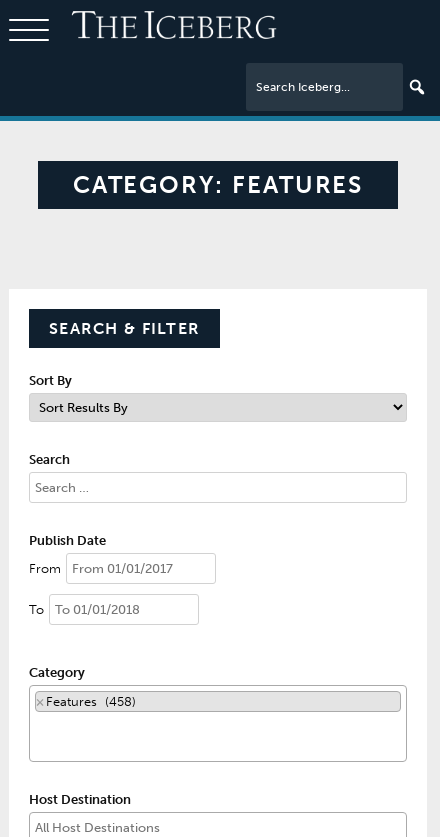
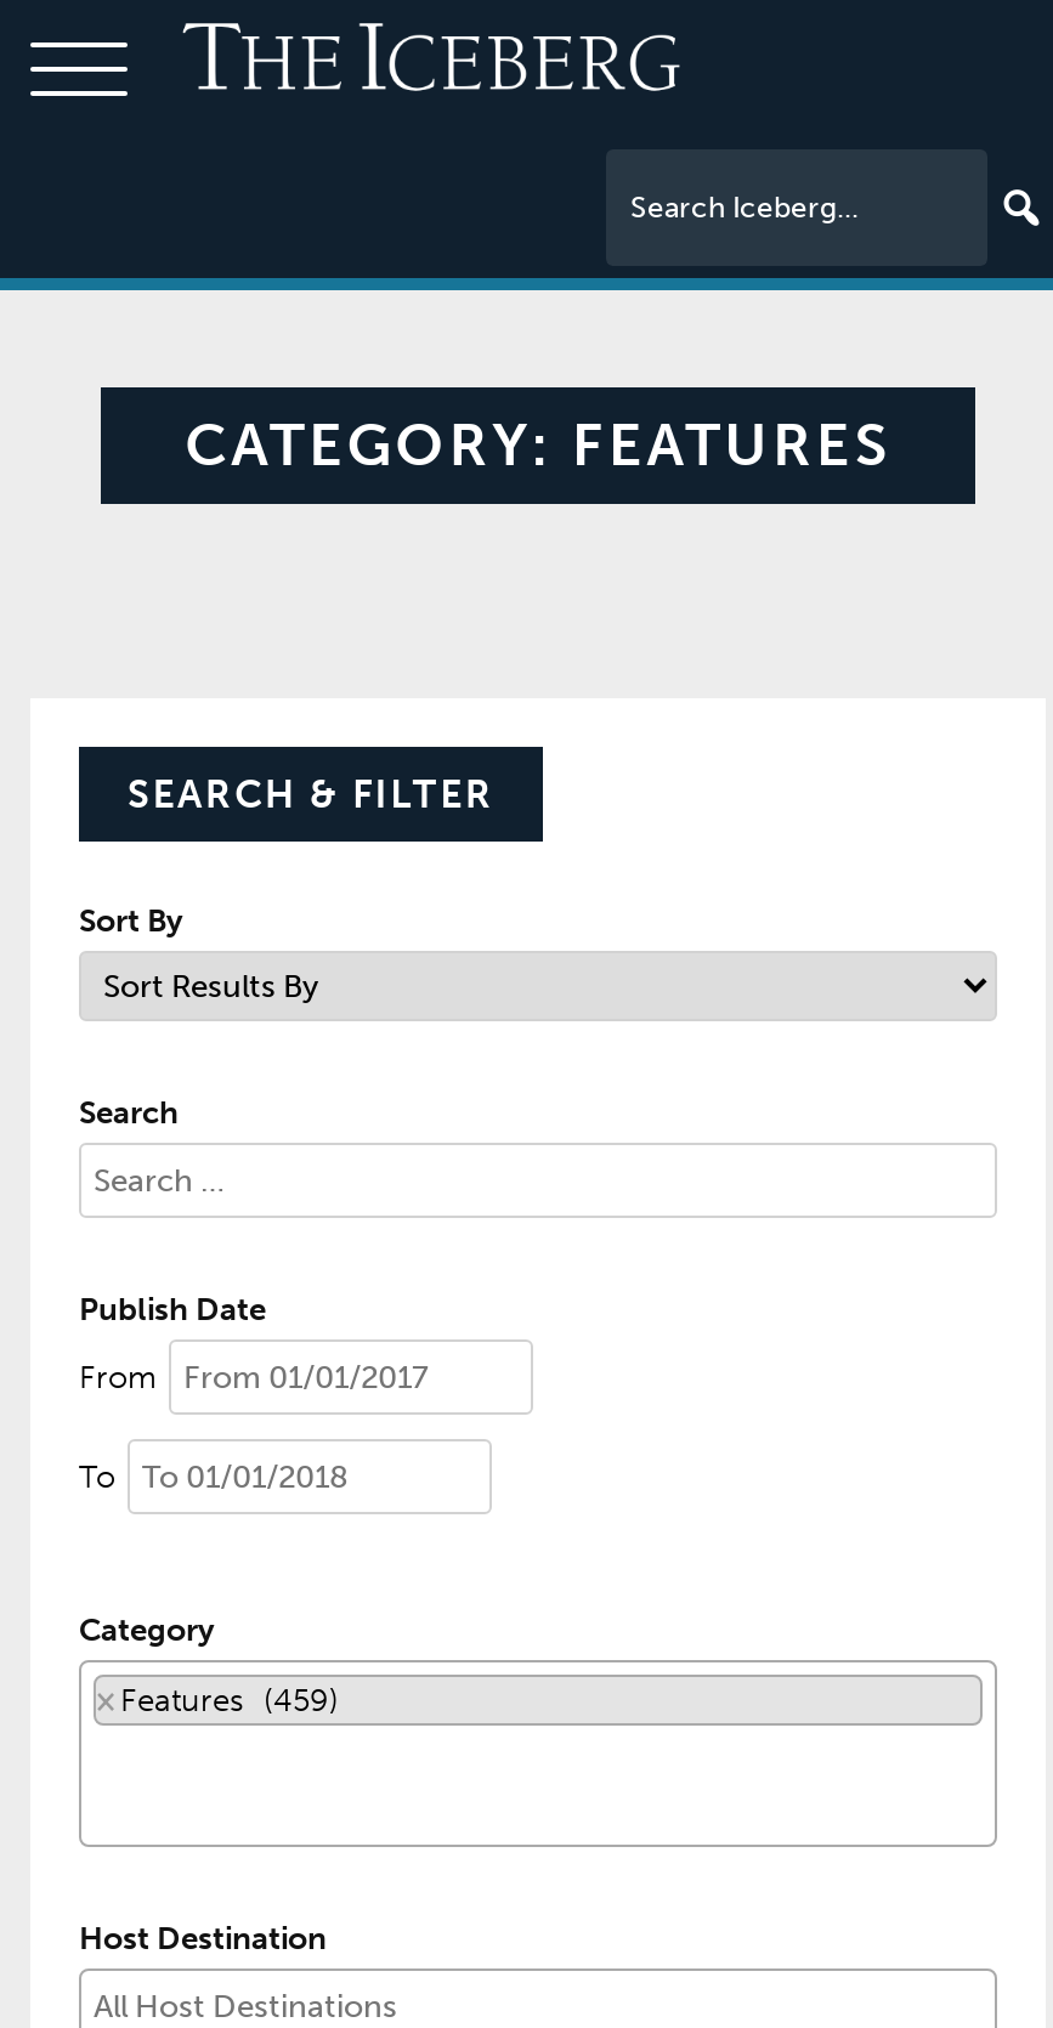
[36,694,136,709] × Features (458) -> [96,1682,339,1718] × Features (459)

